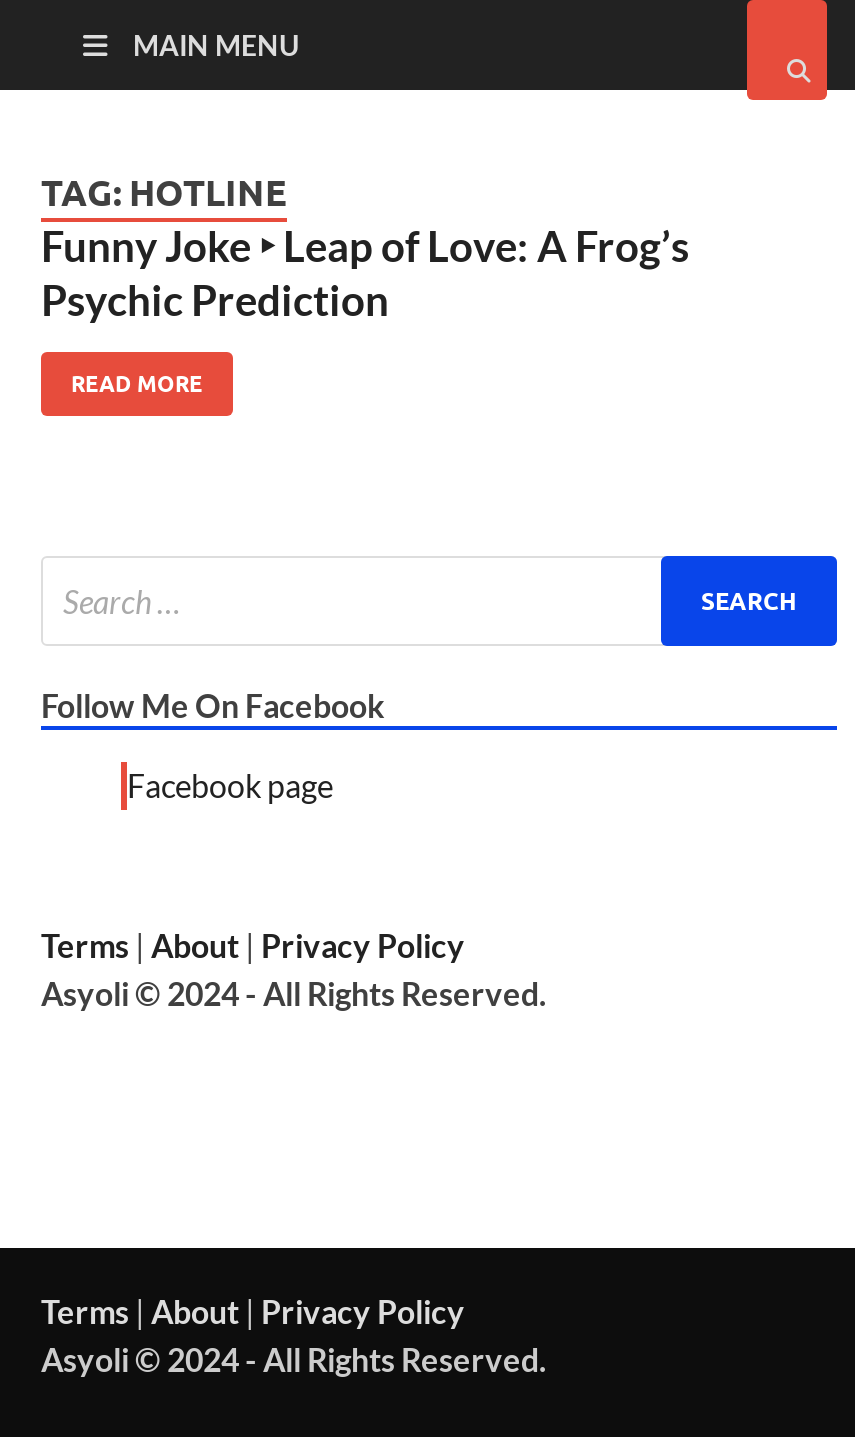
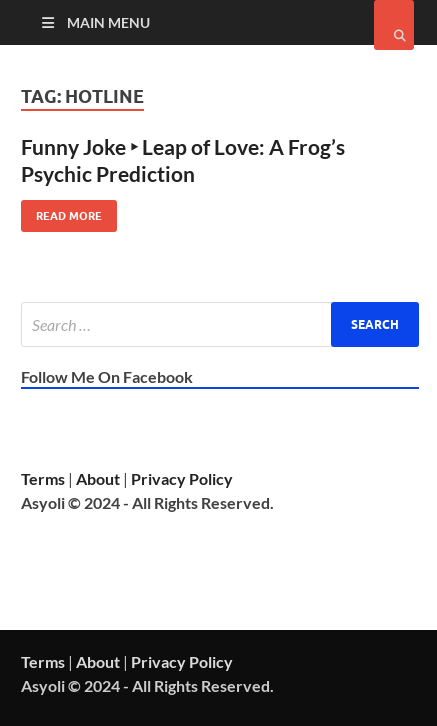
moved [41,220,689,724] -> [21,134,345,386]: Funny Joke ‣ Leap of Love: A Frog’s | Psychic Prediction | READ MORE | Follow Me On Facebook
[127,766,333,804] Facebook page -> none

